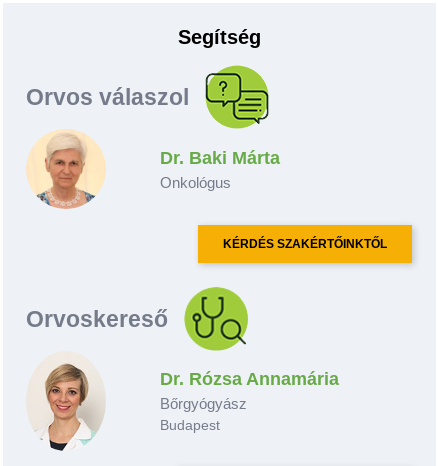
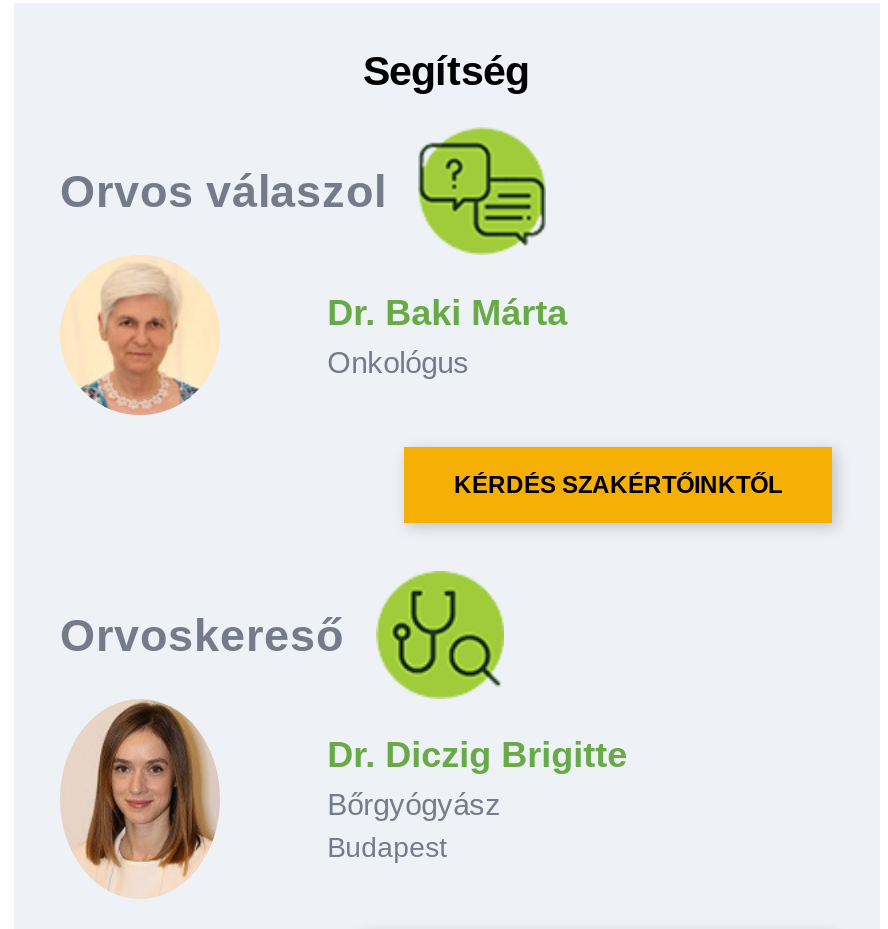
[34,352,102,452] [image] -> [74,699,214,897] [image]
[160,369,339,389] Dr. Rózsa Annamária -> [327,735,627,775] Dr. Diczig Brigitte

